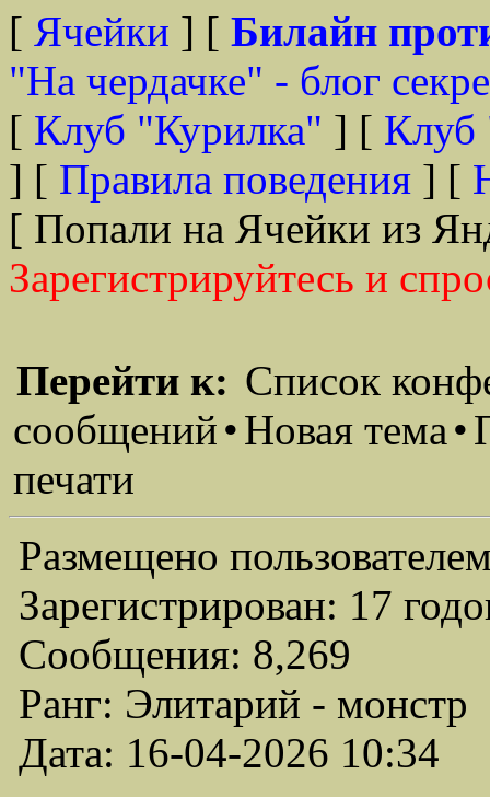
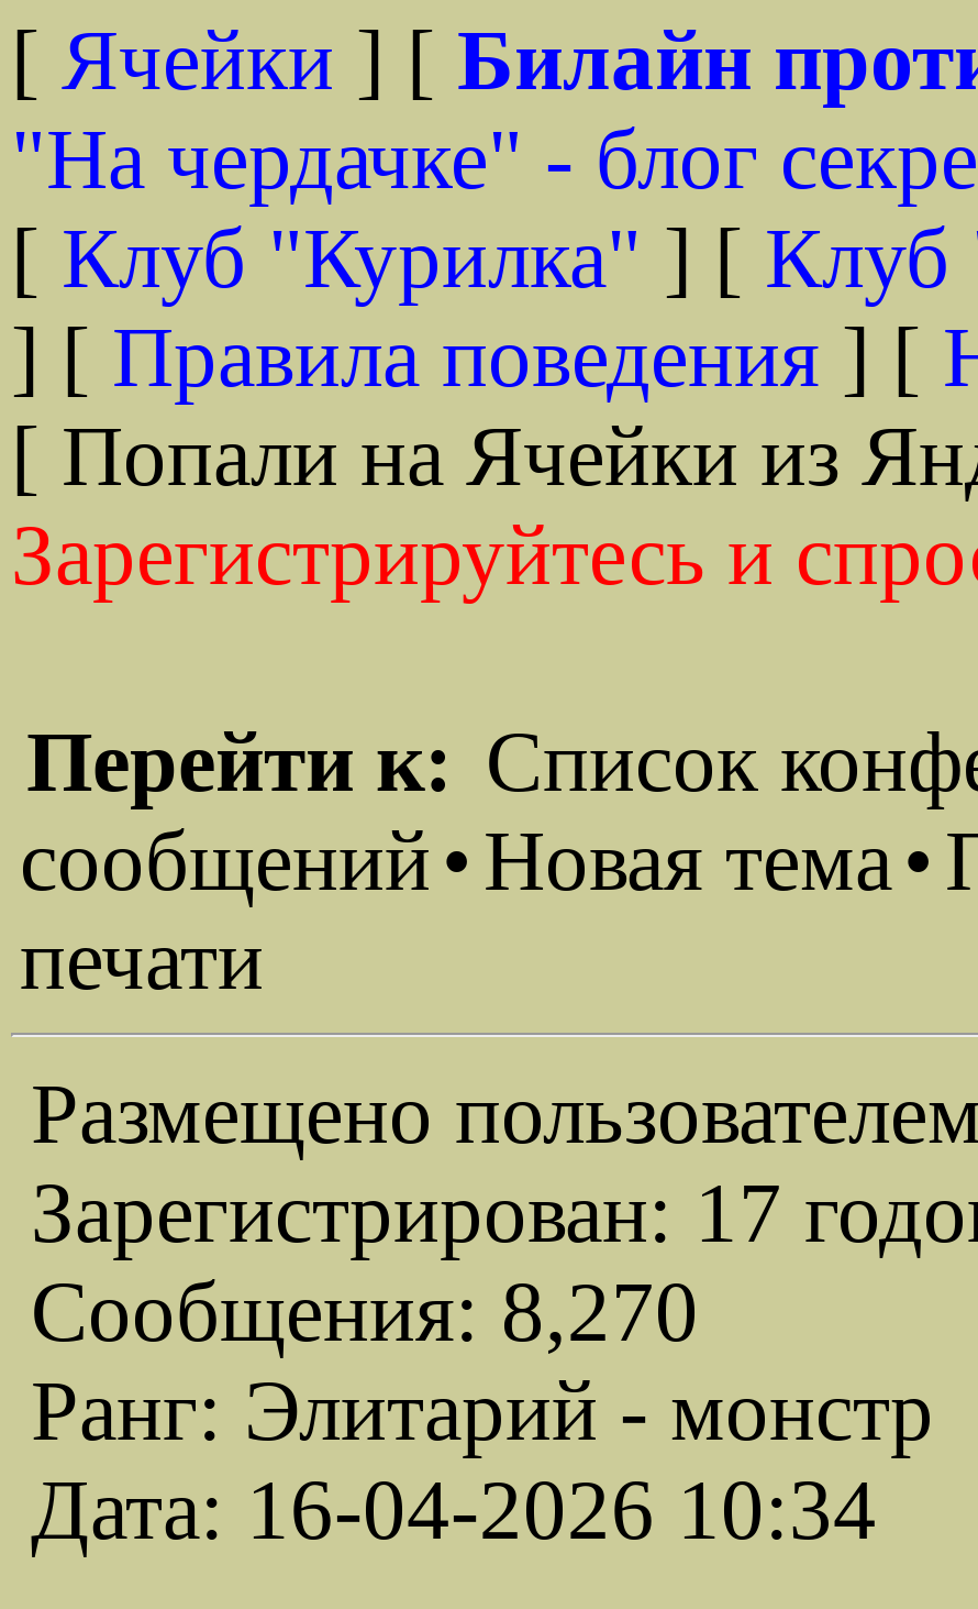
[19,631,351,678] Сообщения: 8,269 -> [31,1264,699,1358] Сообщения: 8,270

